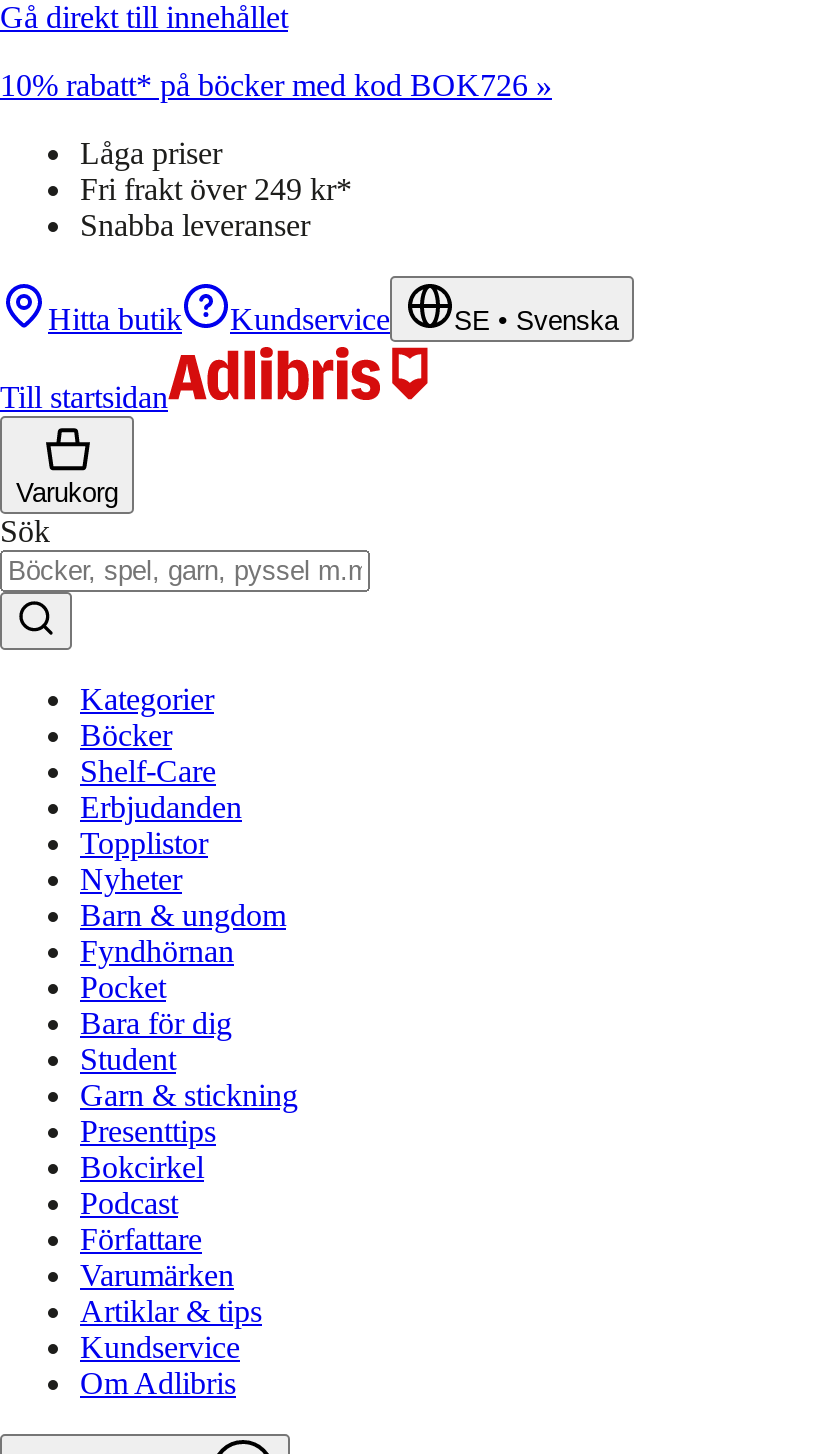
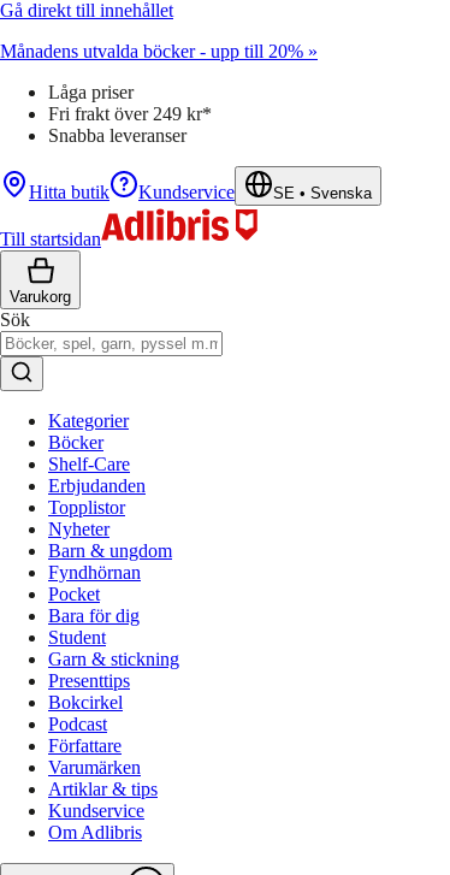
[0,68,552,102] 10% rabatt* på böcker med kod BOK726 » -> [0,41,318,61] Månadens utvalda böcker - upp till 20% »

